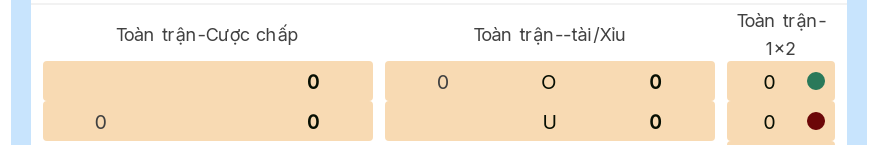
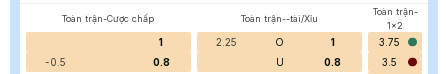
[307,70,321,94] 0 -> [159,36,163,48] 1
[437,70,451,94] 0 -> [216,36,237,48] 2.25
[649,70,663,94] 0 -> [331,36,335,48] 1
[763,70,777,94] 0 -> [379,36,400,48] 3.75
[95,110,109,134] 0 -> [45,56,66,68] -0.5
[307,110,321,134] 0 -> [153,56,170,68] 0.8
[649,110,663,134] 0 -> [324,56,341,68] 0.8
[763,110,777,134] 0 -> [382,56,397,68] 3.5

